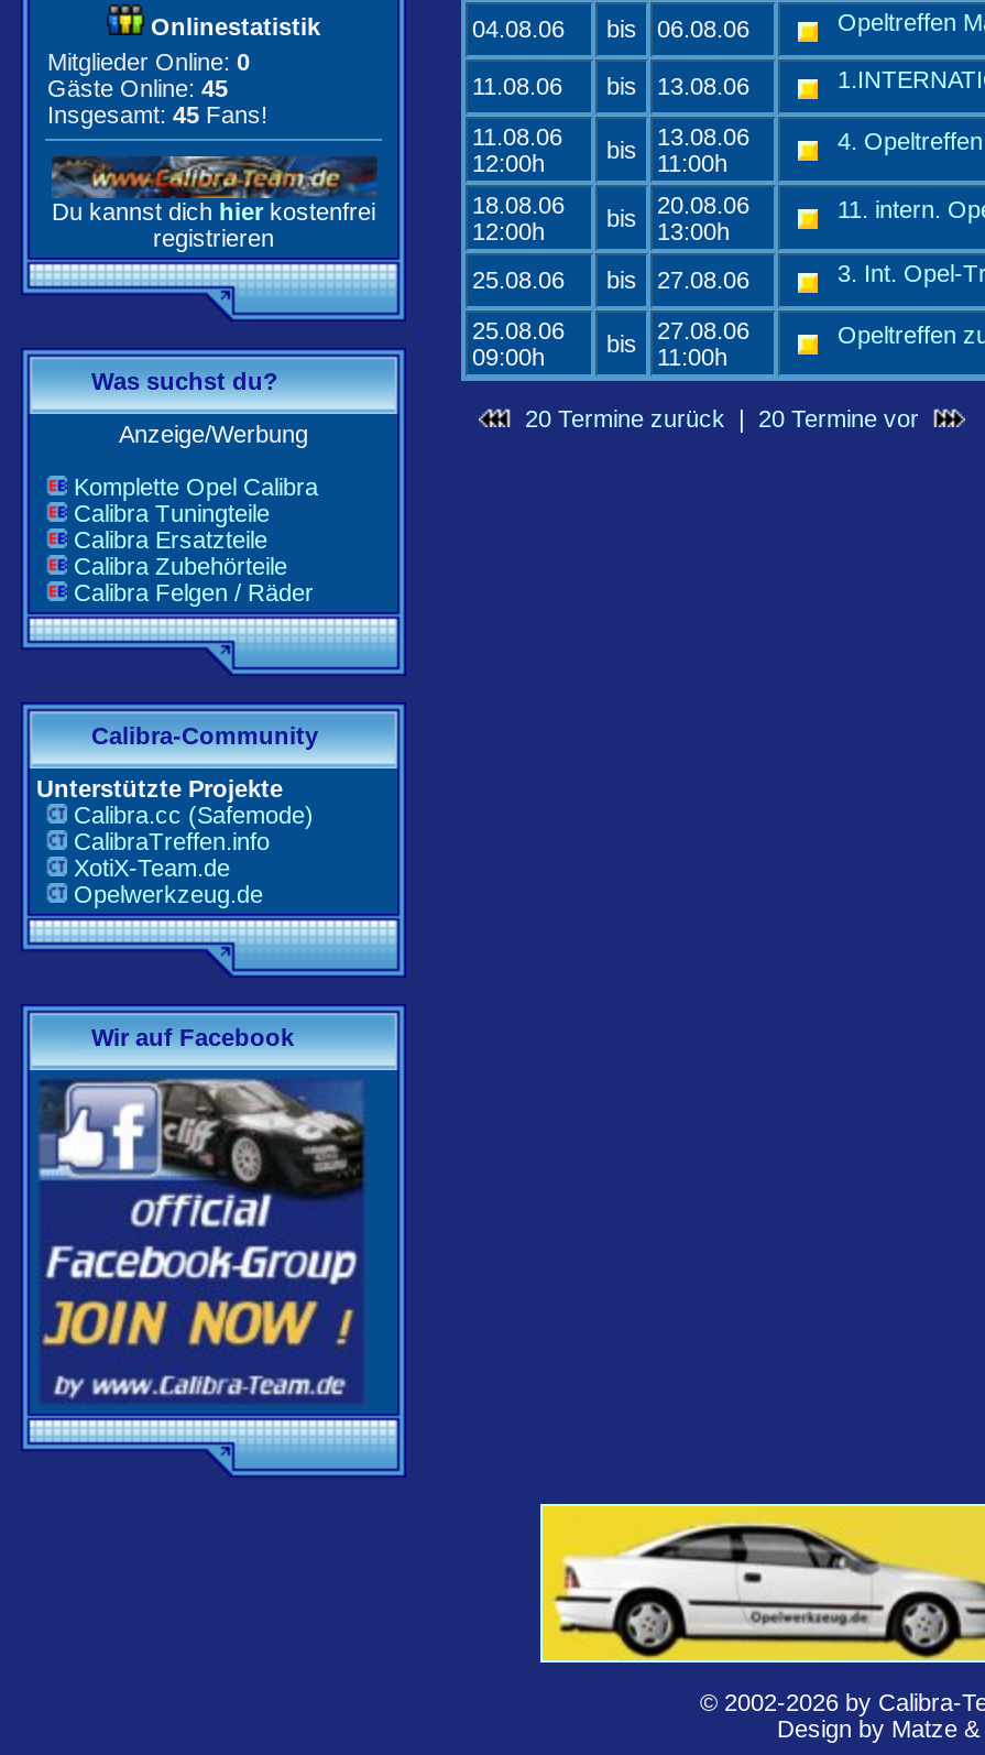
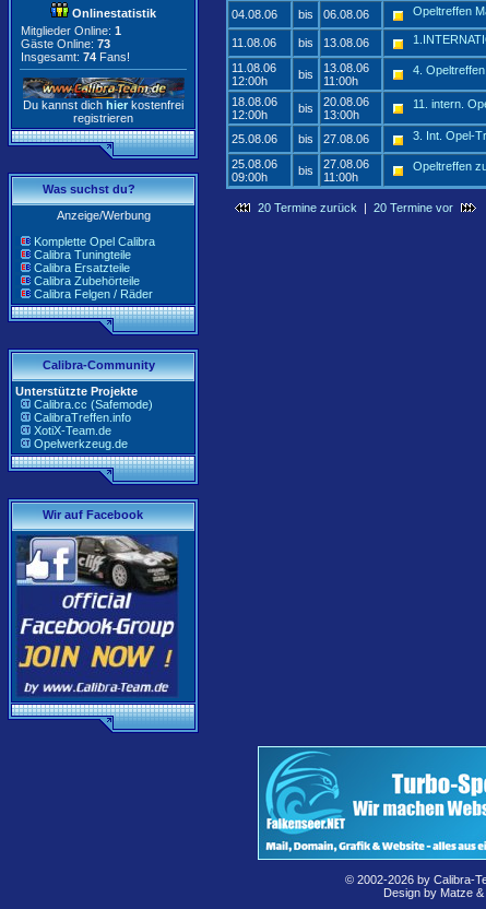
[47,47,250,74] Mitglieder Online: 0 -> [21,23,121,37] Mitglieder Online: 1
[47,74,228,100] Gäste Online: 45 -> [21,37,110,50] Gäste Online: 73
[47,100,267,127] Insgesamt: 45 Fans! -> [21,50,130,63] Insgesamt: 74 Fans!
[525,1504,978,1663] [image] -> [257,745,483,861] [image]

